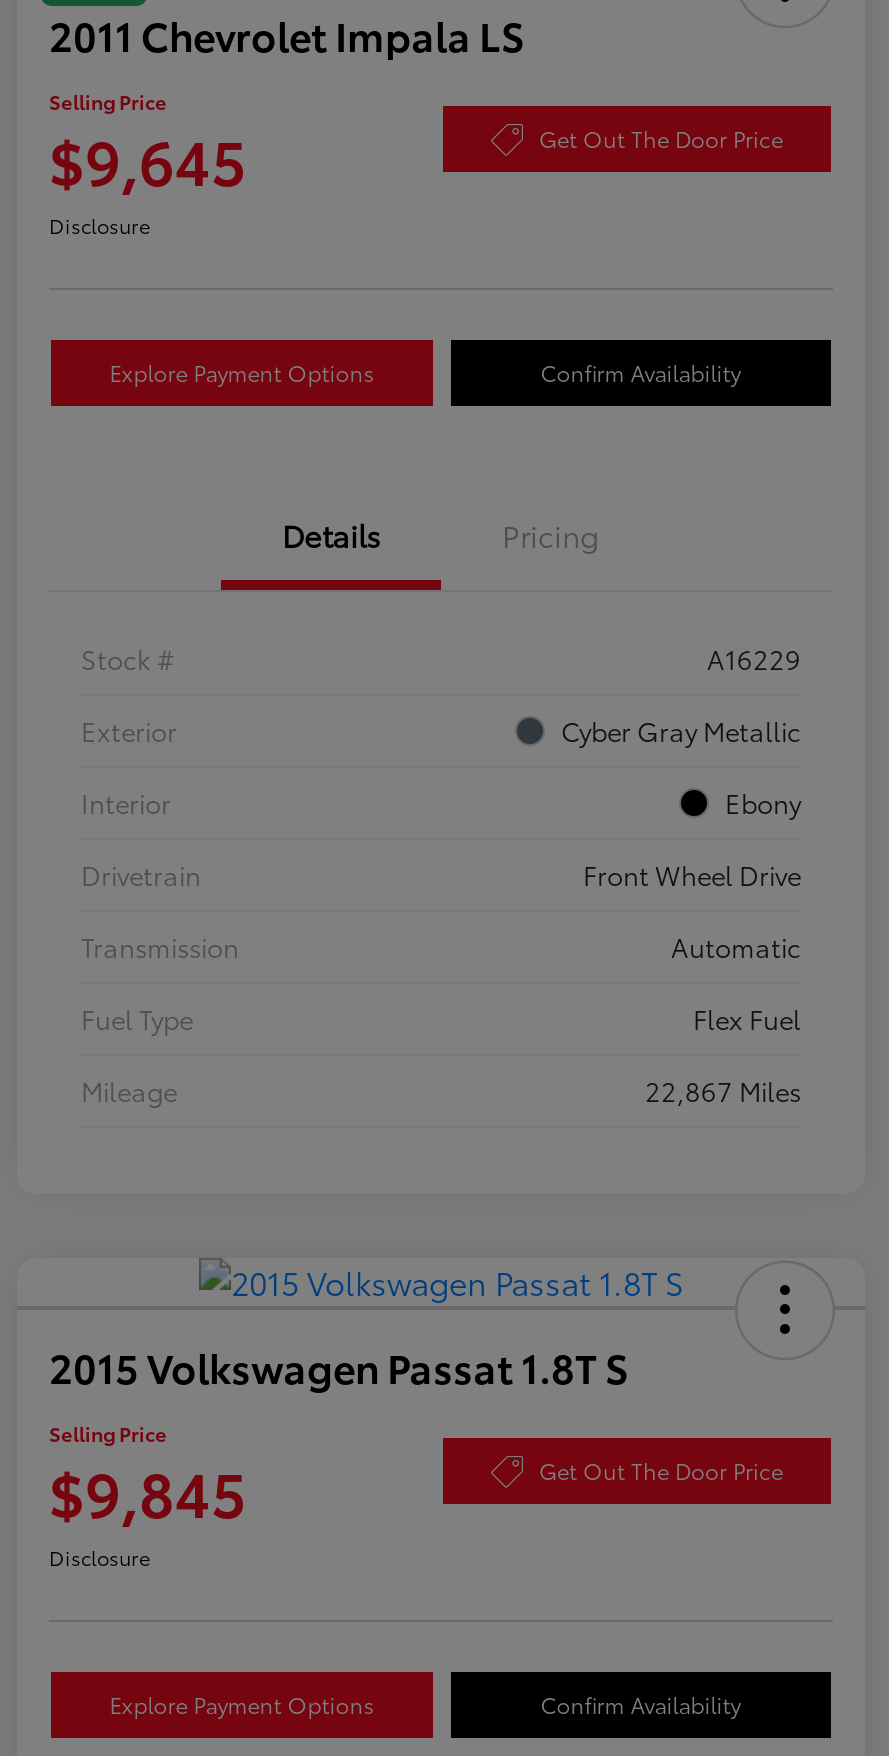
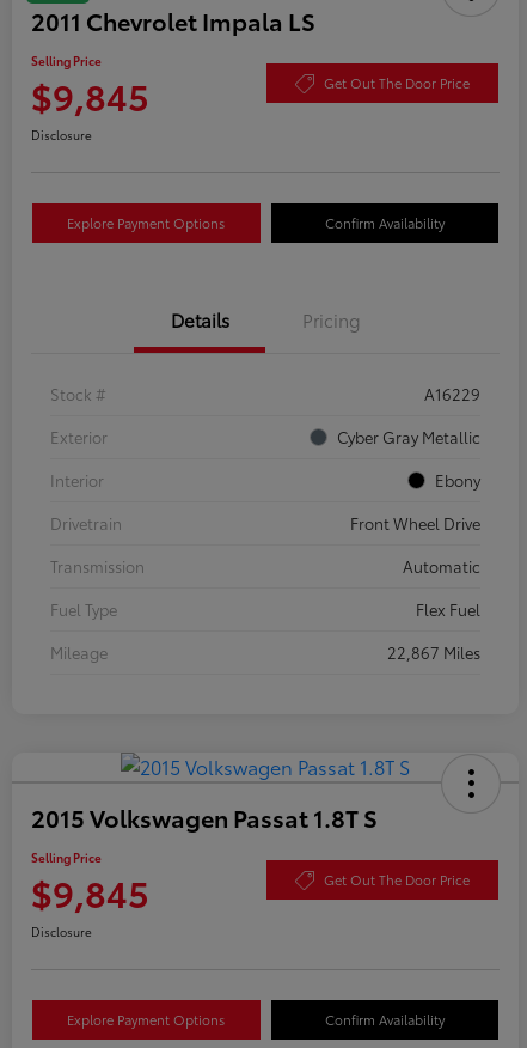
[49,116,247,202] $9,645 -> [31,69,149,121] $9,845

